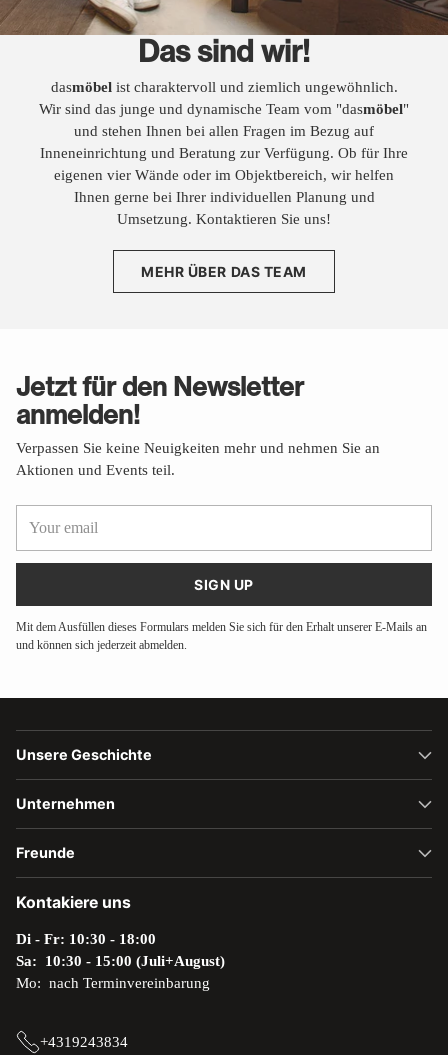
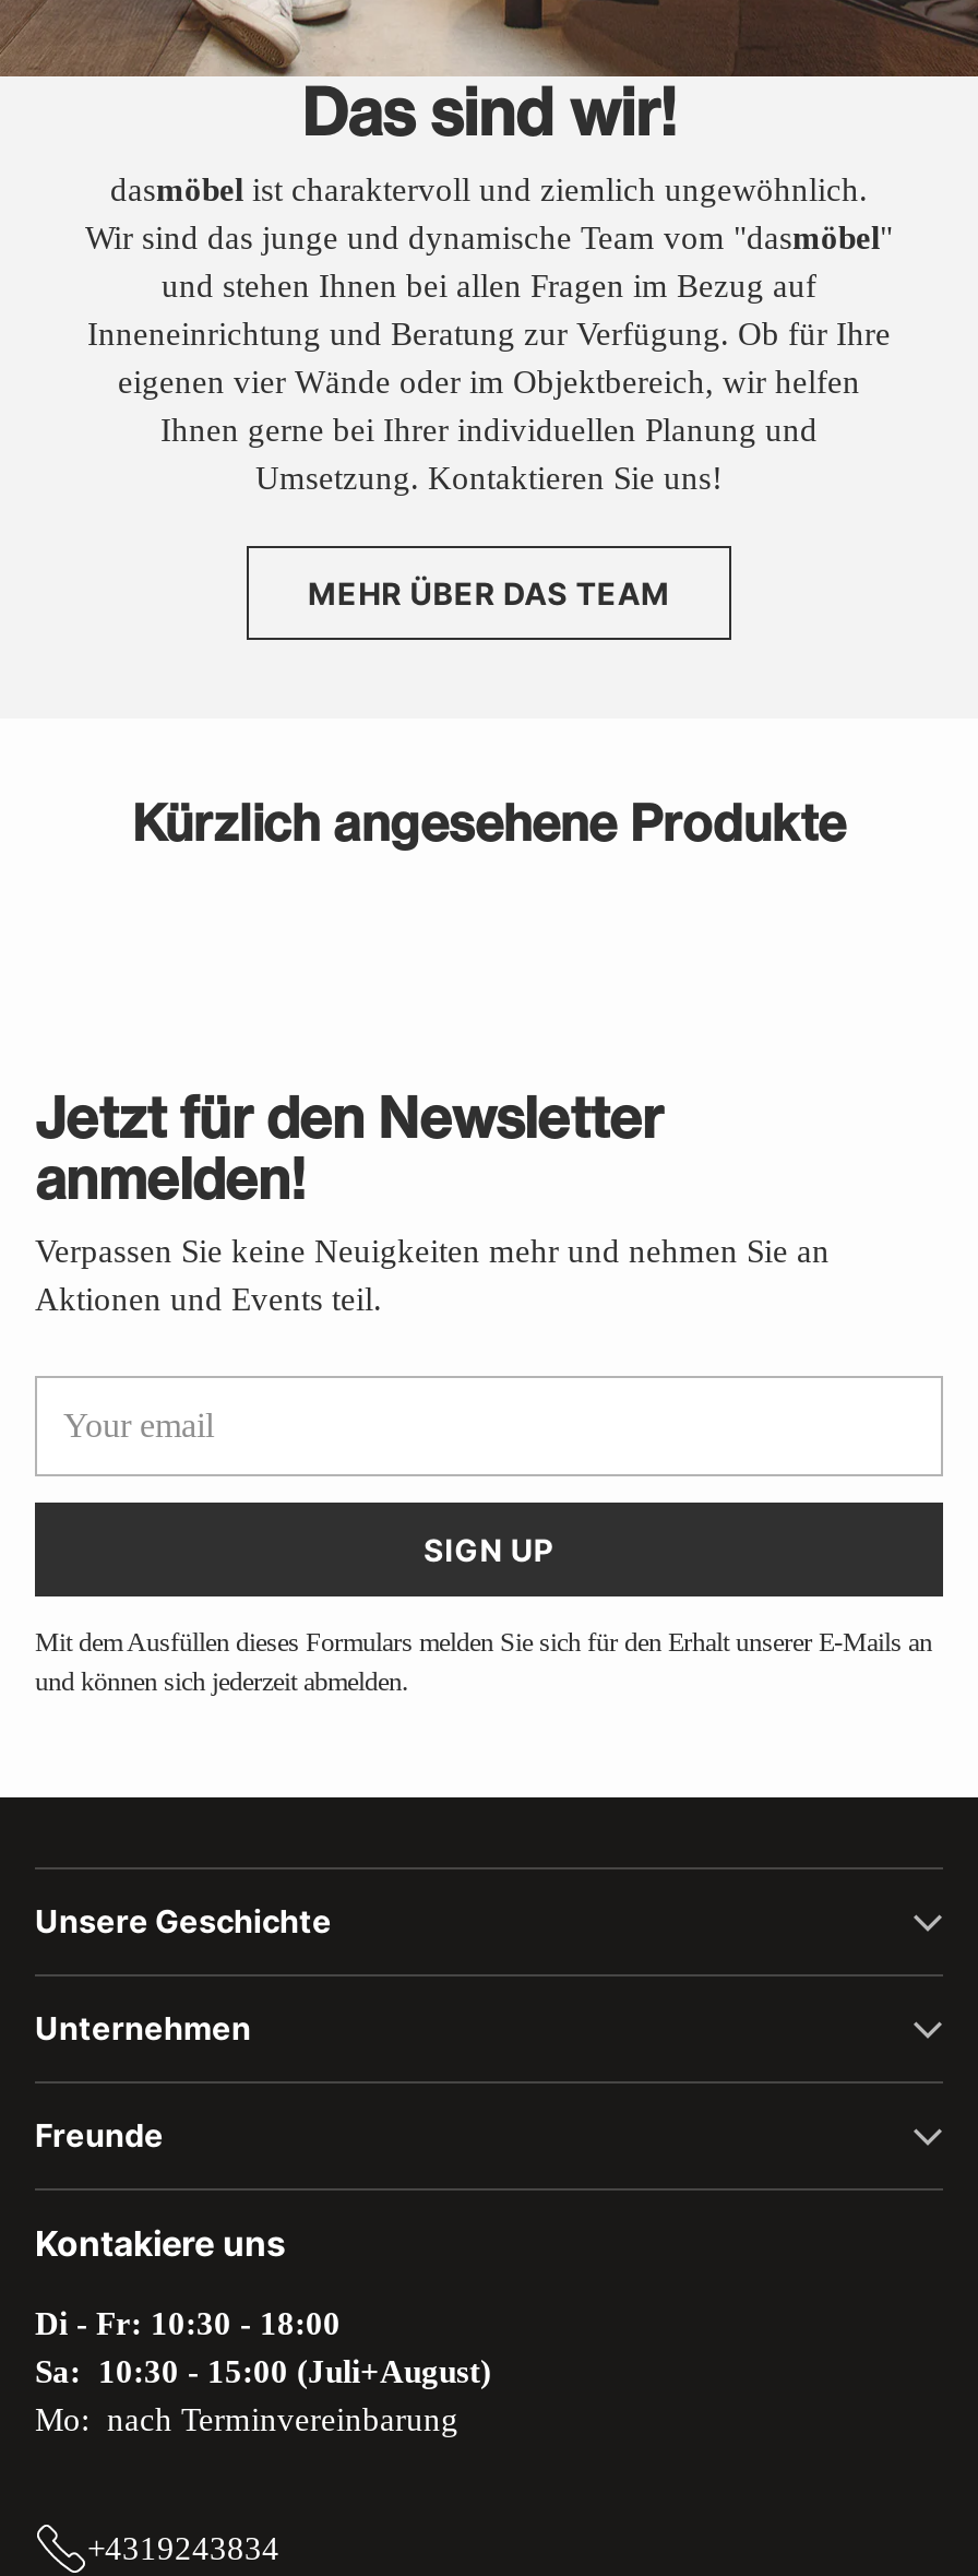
none -> [132,792,846,853] Kürzlich angesehene Produkte

